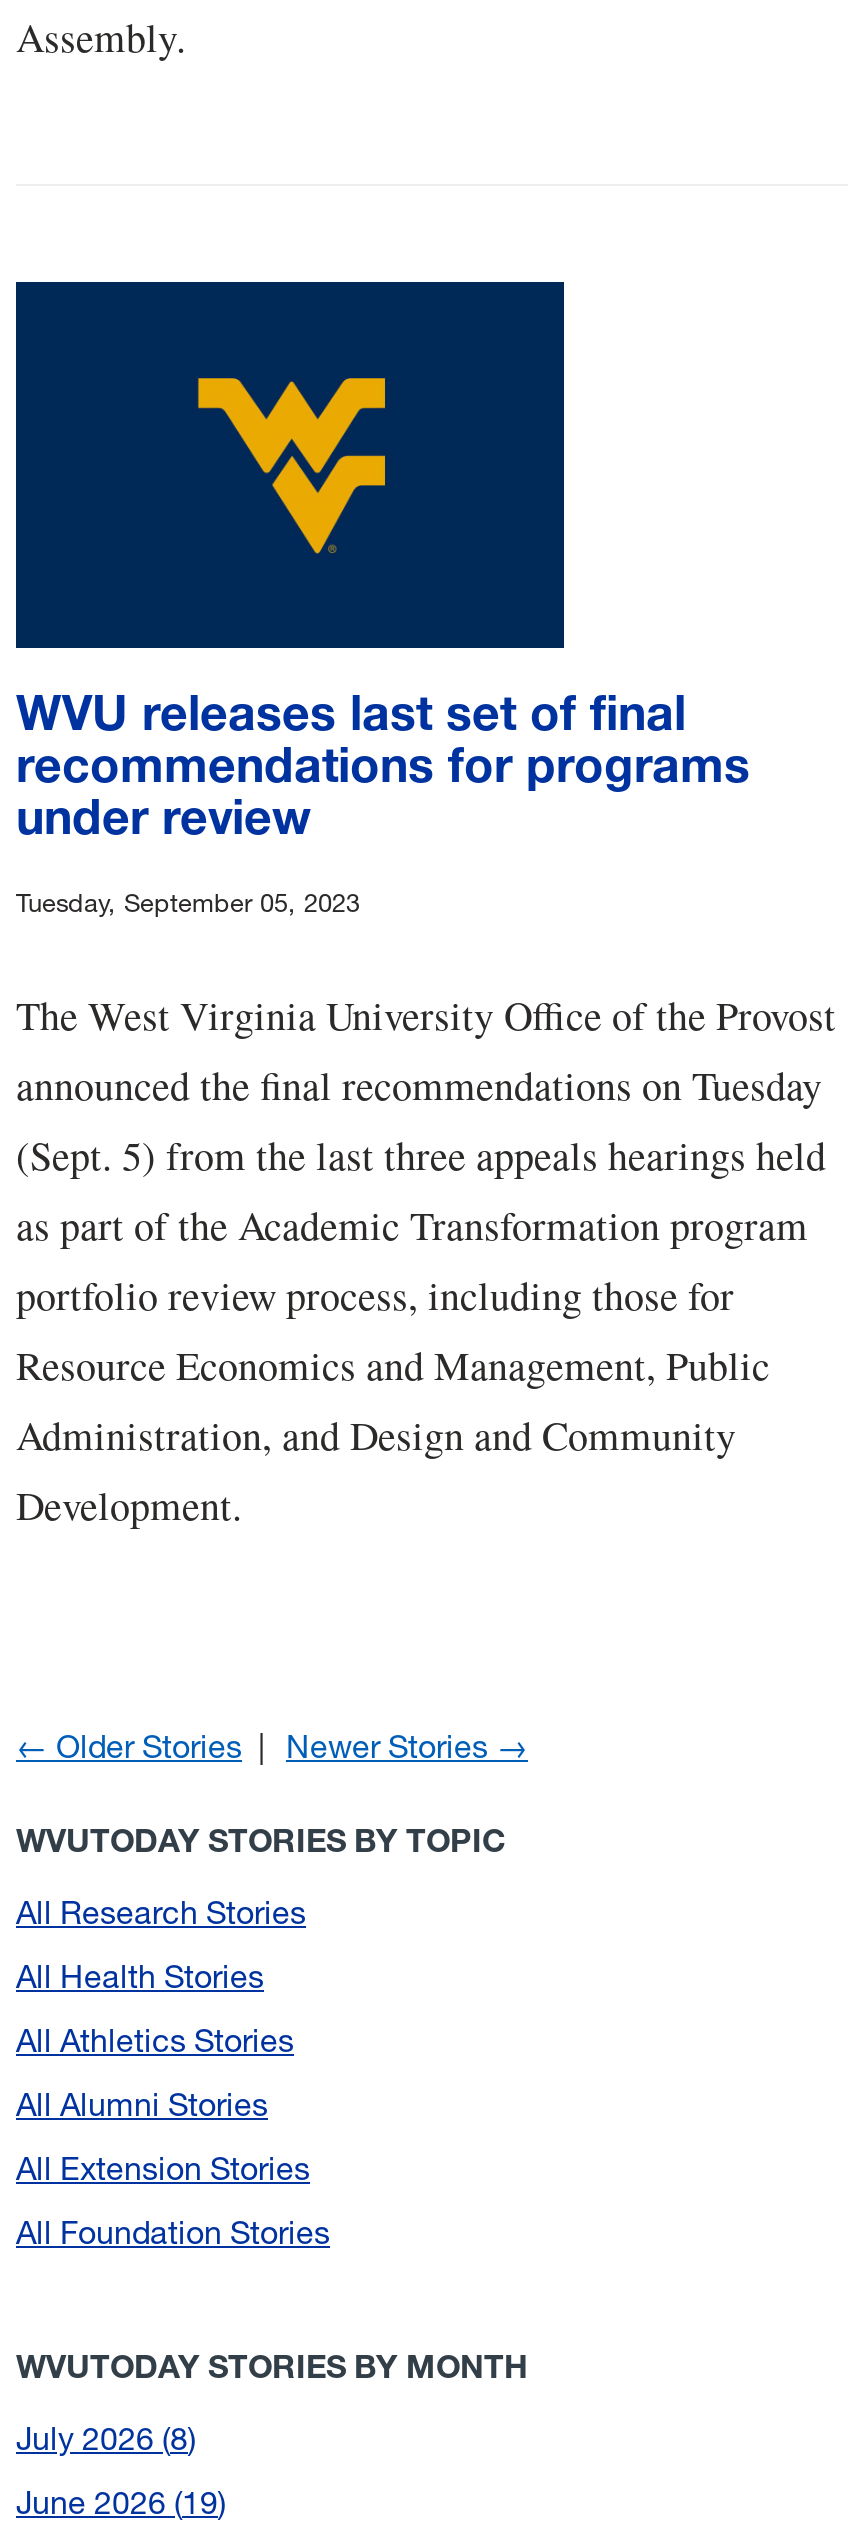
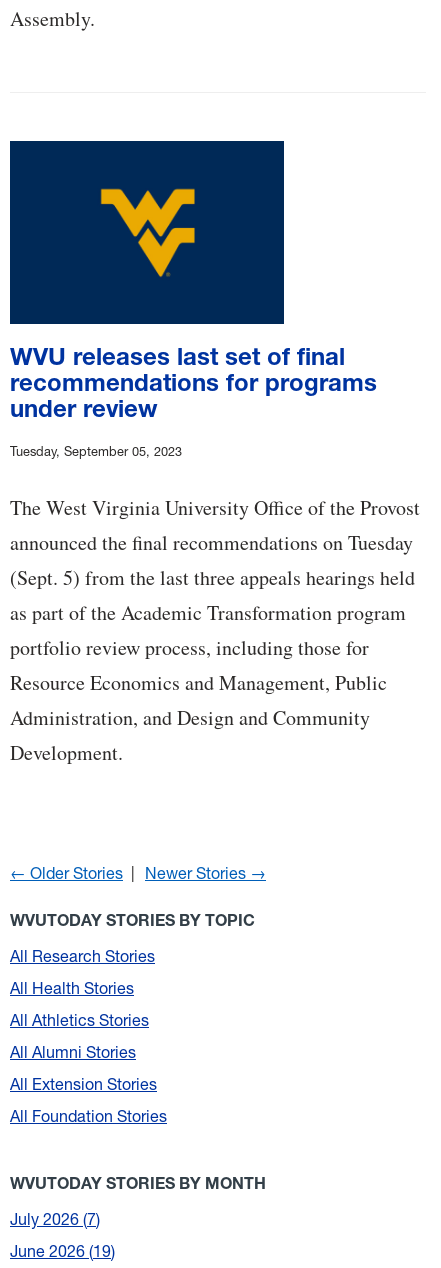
[16,2418,188,2458] July 2026 8 -> [10,1209,96,1229] July 2026 7

